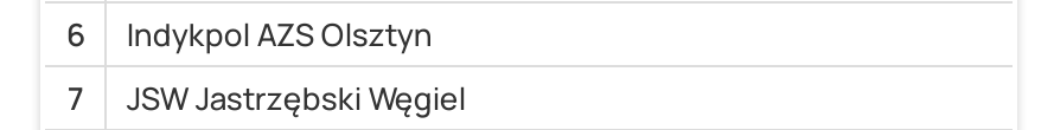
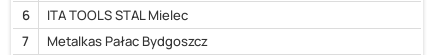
[126,14,432,56] Indykpol AZS Olsztyn -> [47,6,188,24] ITA TOOLS STAL Mielec
[126,77,465,119] JSW Jastrzębski Węgiel -> [47,32,208,50] Metalkas Pałac Bydgoszcz

